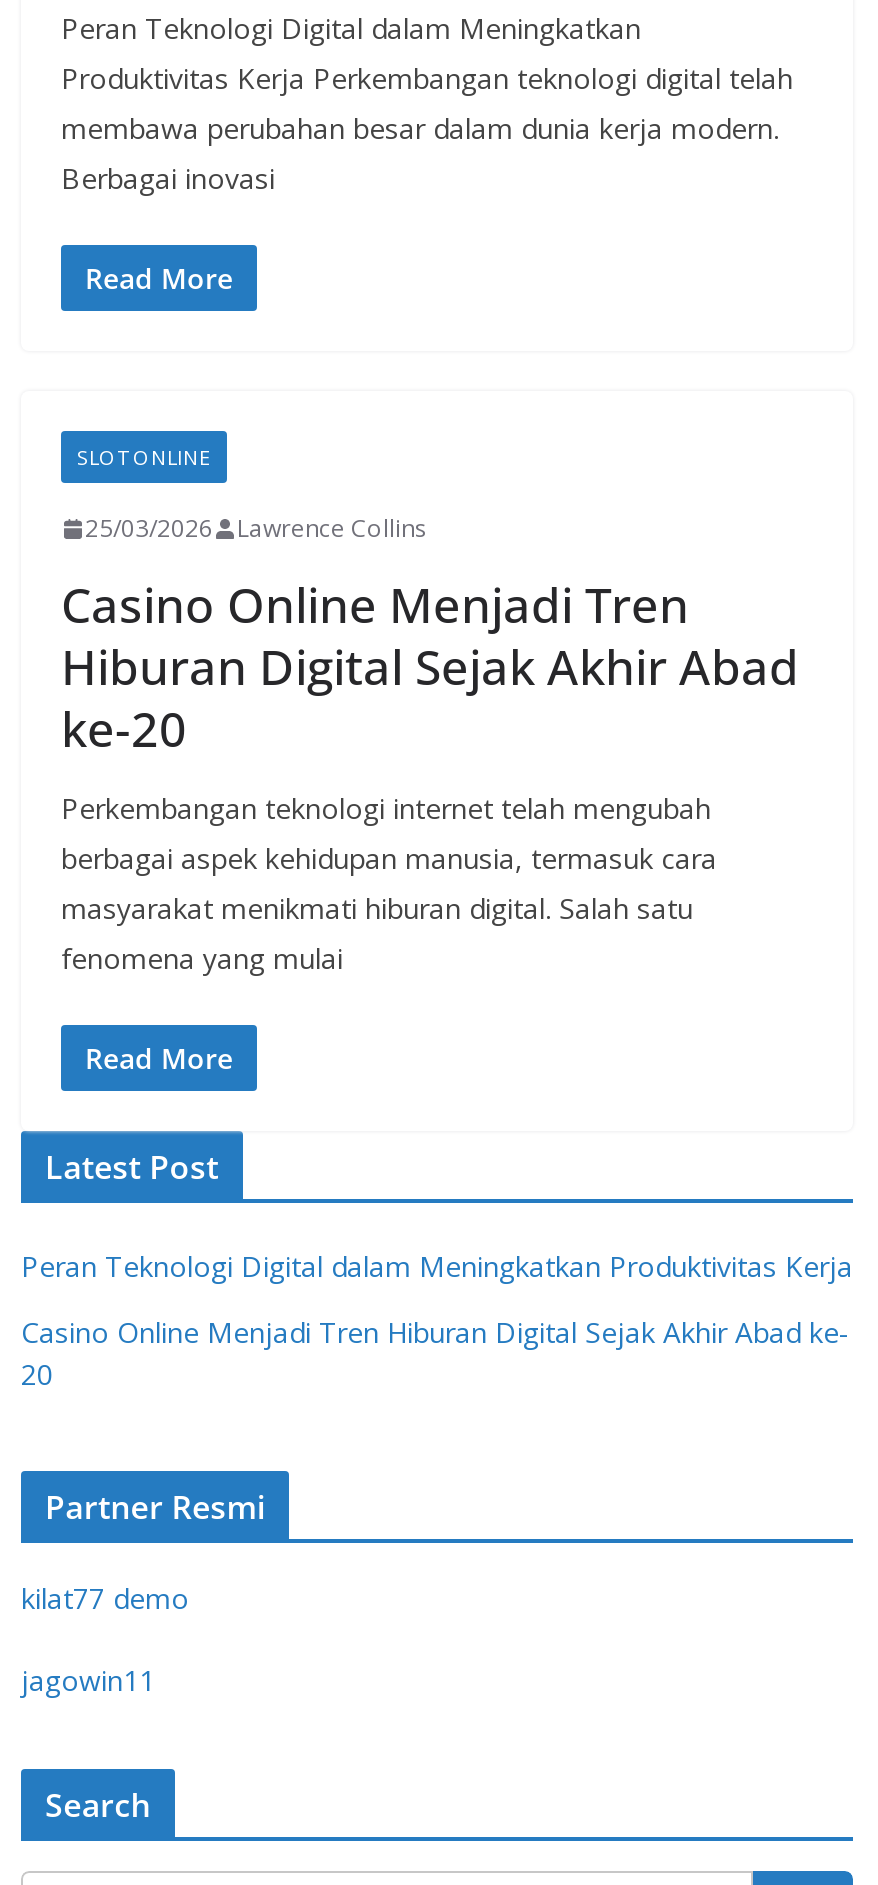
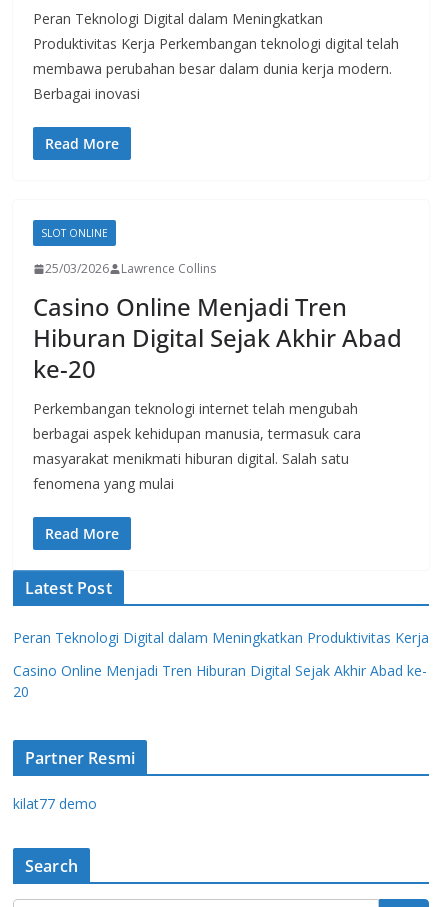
[21,1661,155,1699] jagowin11 -> none

